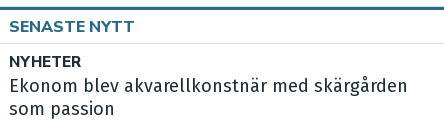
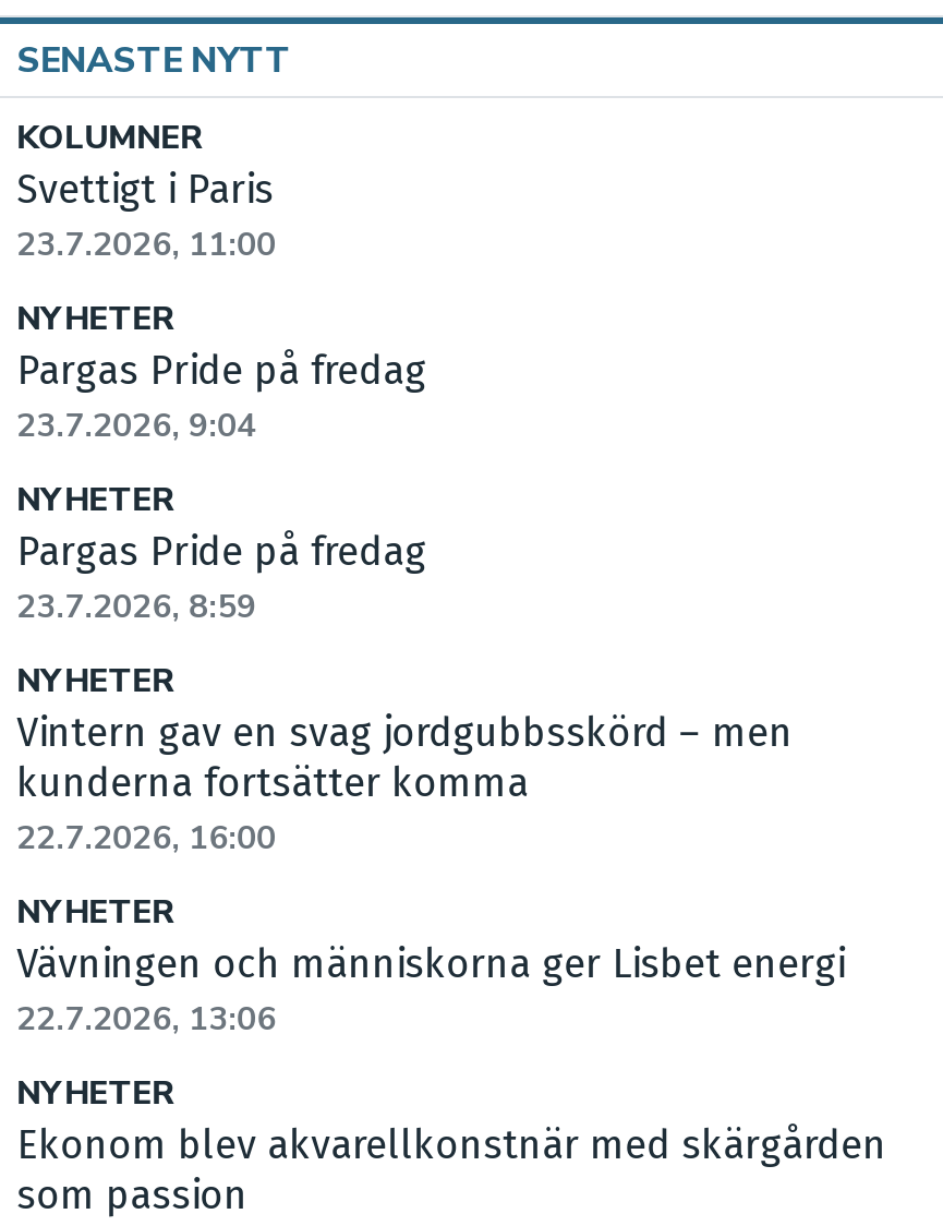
none -> [17,116,845,1041] KOLUMNER | Svettigt i Paris | 23.7.2026, 11:00 | NYHETER | Pargas Pride på fredag | 23.7.2026, 9:04 | NYHETER | Pargas Pride på fredag | 23.7.2026, 8:59 | NYHETER | Vintern gav en svag jordgubbsskörd – men | kunderna fortsätter komma | 22.7.2026, 16:00 | NYHETER | Vävningen och människorna ger Lisbet energi | 22.7.2026, 13:06

